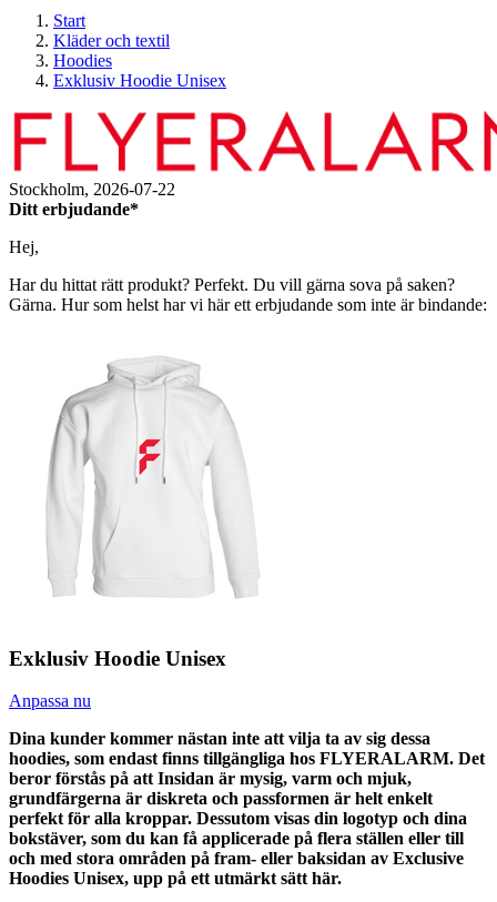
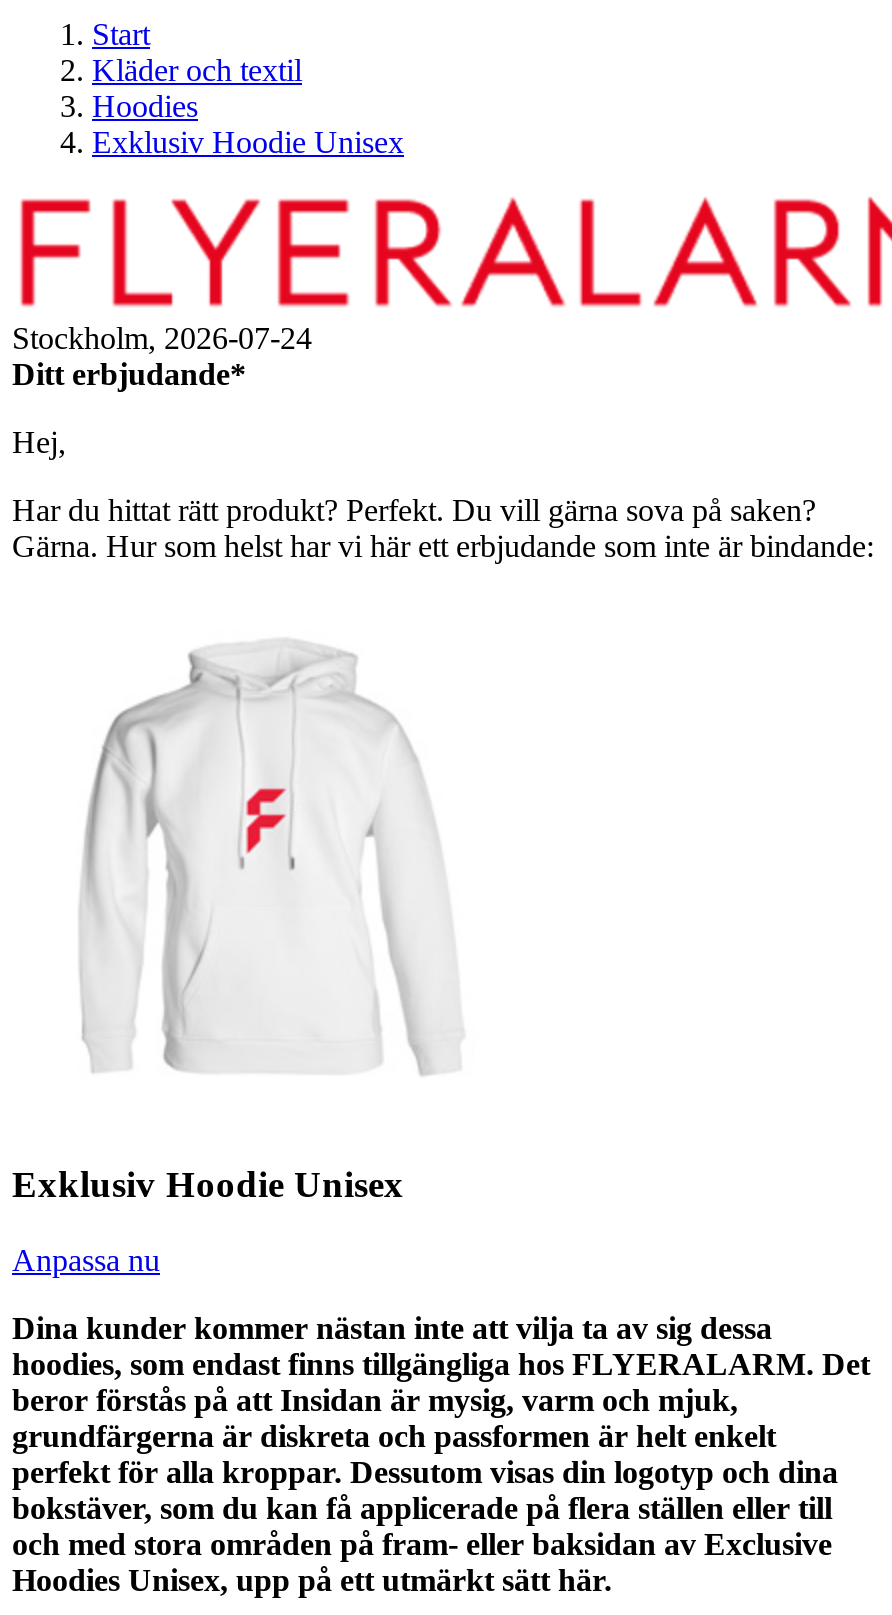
[9,180,175,199] Stockholm, 2026-07-22 -> [12,321,312,355] Stockholm, 2026-07-24

